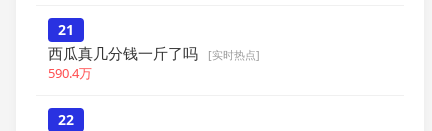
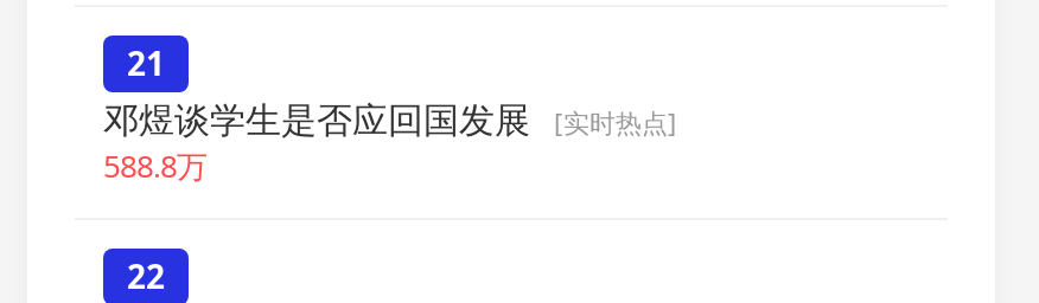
[48,43,260,82] 西瓜真几分钱一斤了吗 [实时热点] | 590.4万 -> [103,95,677,187] 邓煜谈学生是否应回国发展 [实时热点] | 588.8万

